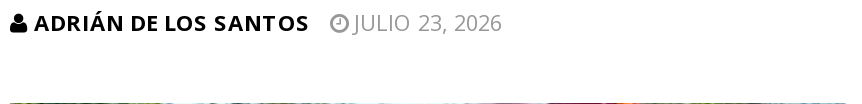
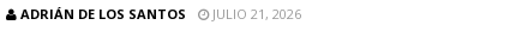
[34,7,502,37] ADRIÁN DE LOS SANTOS JULIO 23, 2026 -> [20,4,301,22] ADRIÁN DE LOS SANTOS JULIO 21, 2026

